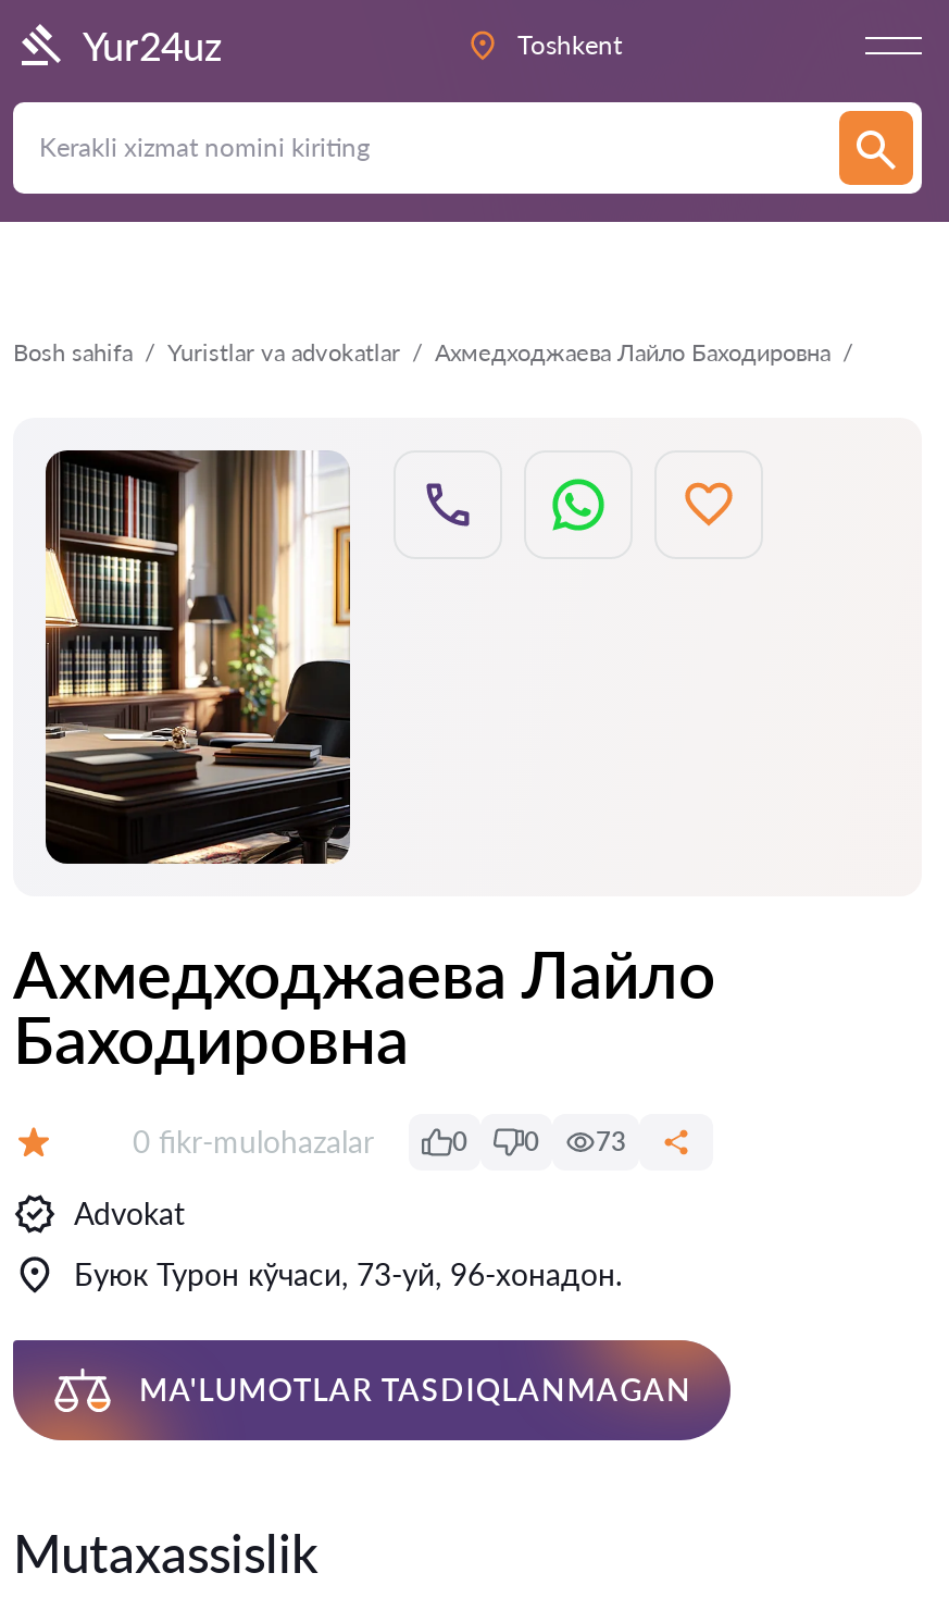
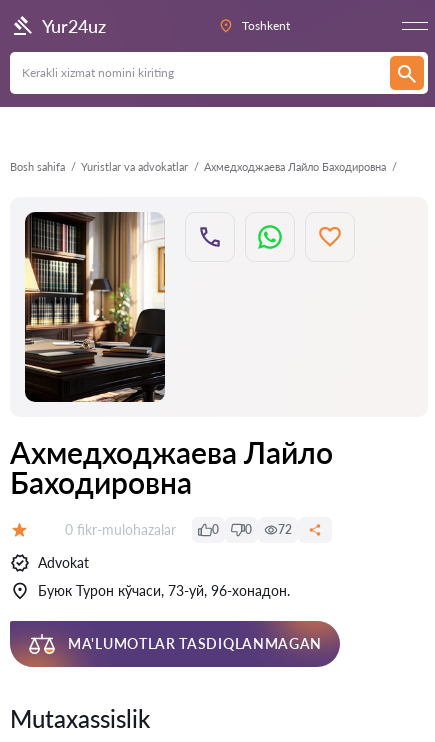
[596,1125,626,1157] 73 -> [278,522,292,537] 72

